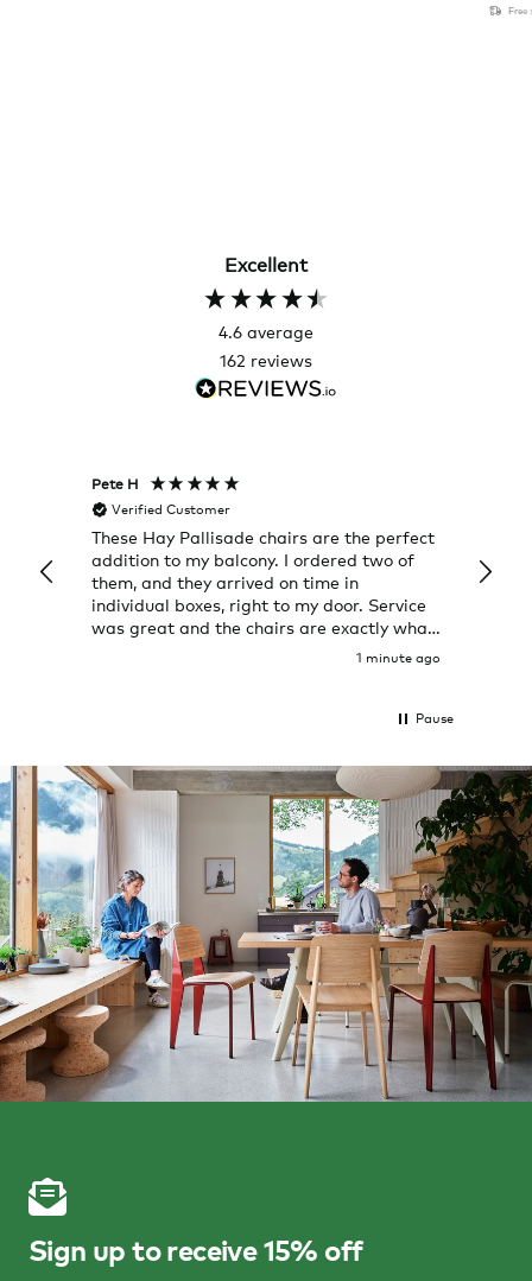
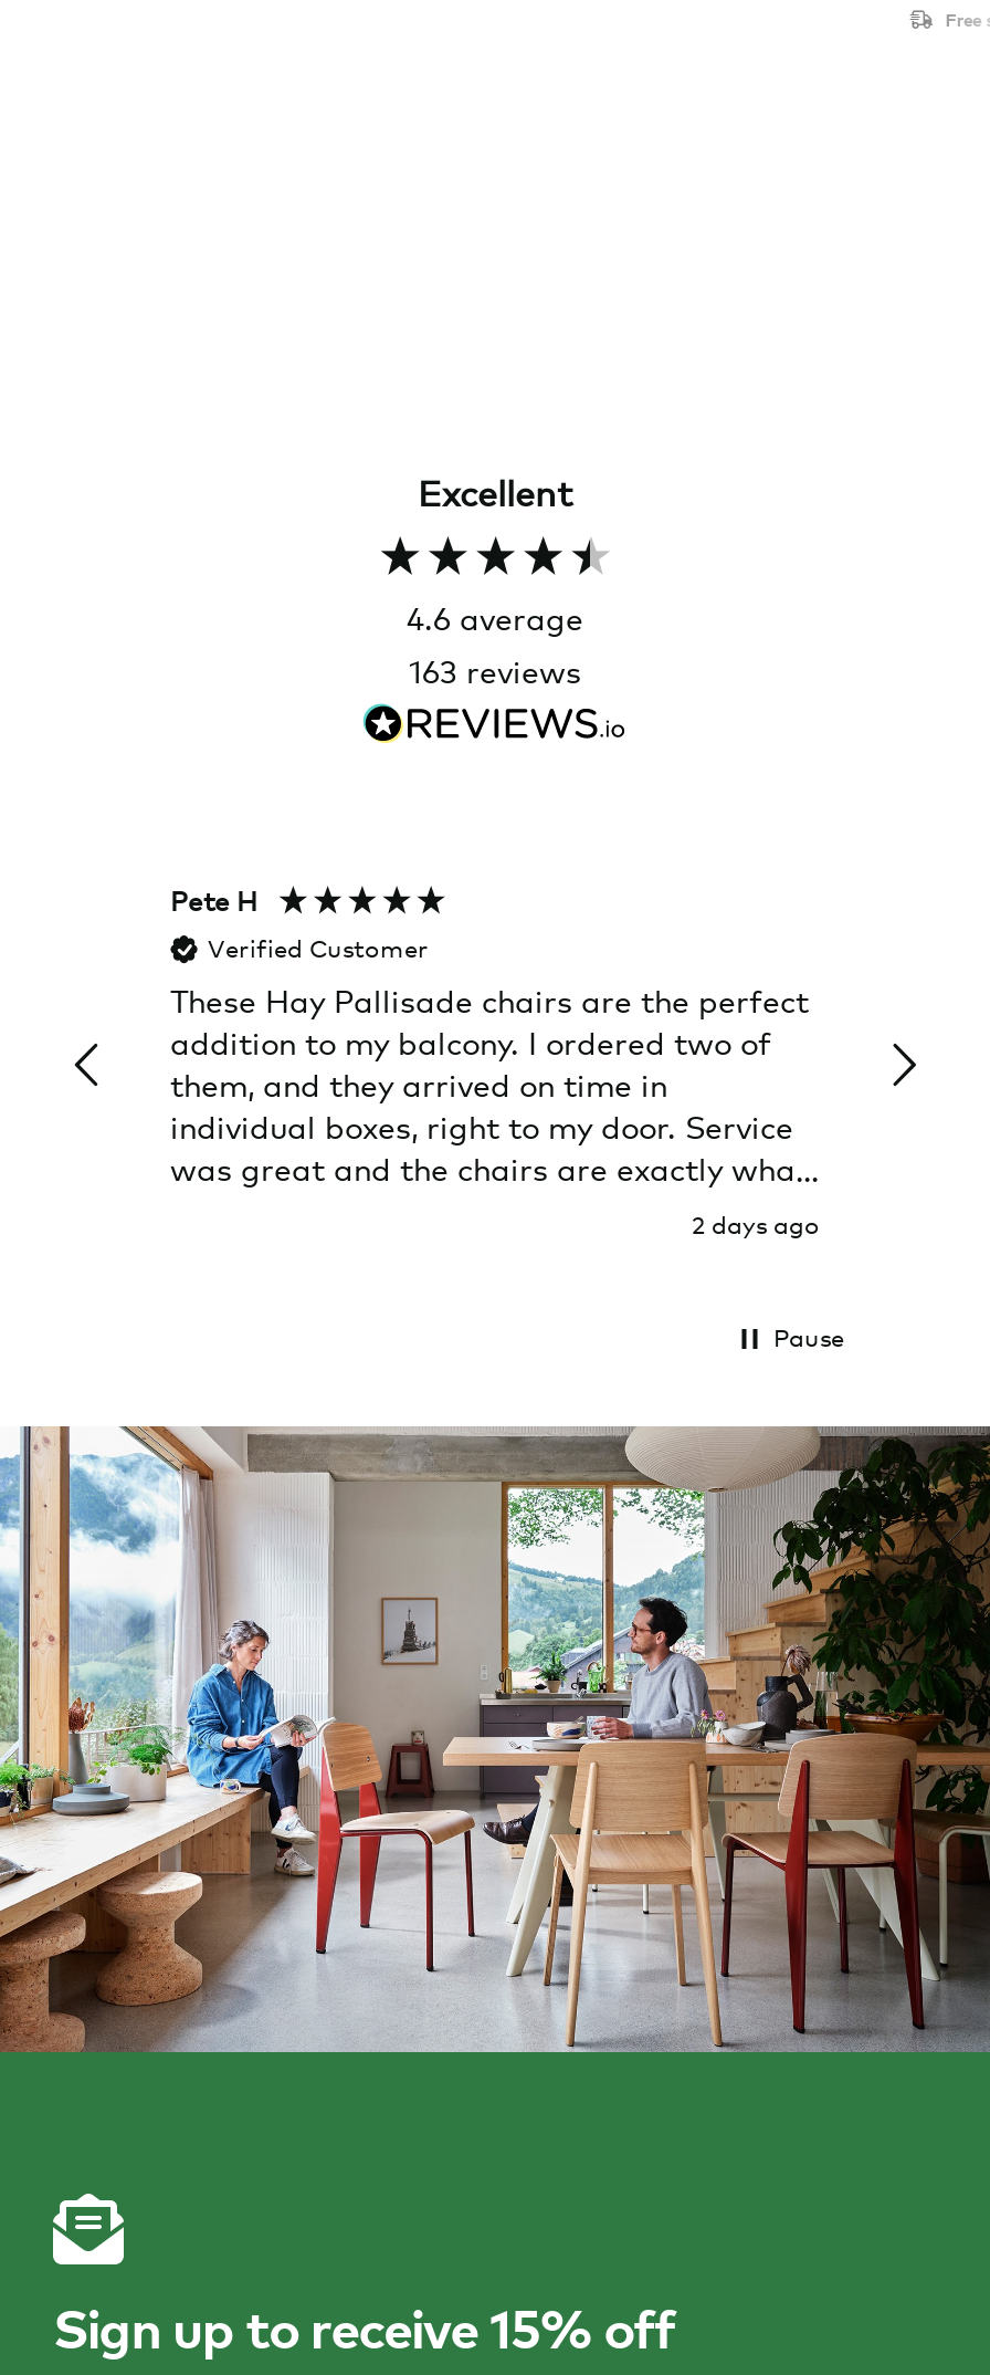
[220,350,312,370] 162 reviews -> [409,652,581,690] 163 reviews
[356,650,441,666] 1 minute ago -> [692,1210,820,1241] 2 days ago

